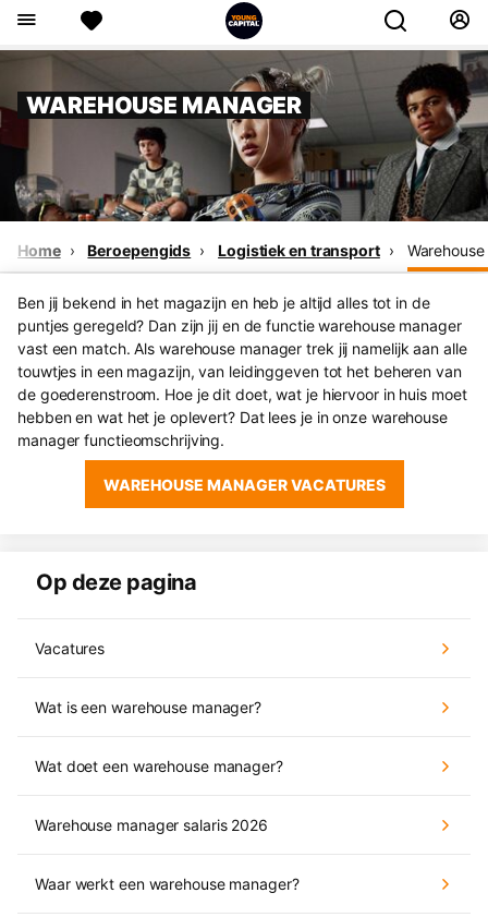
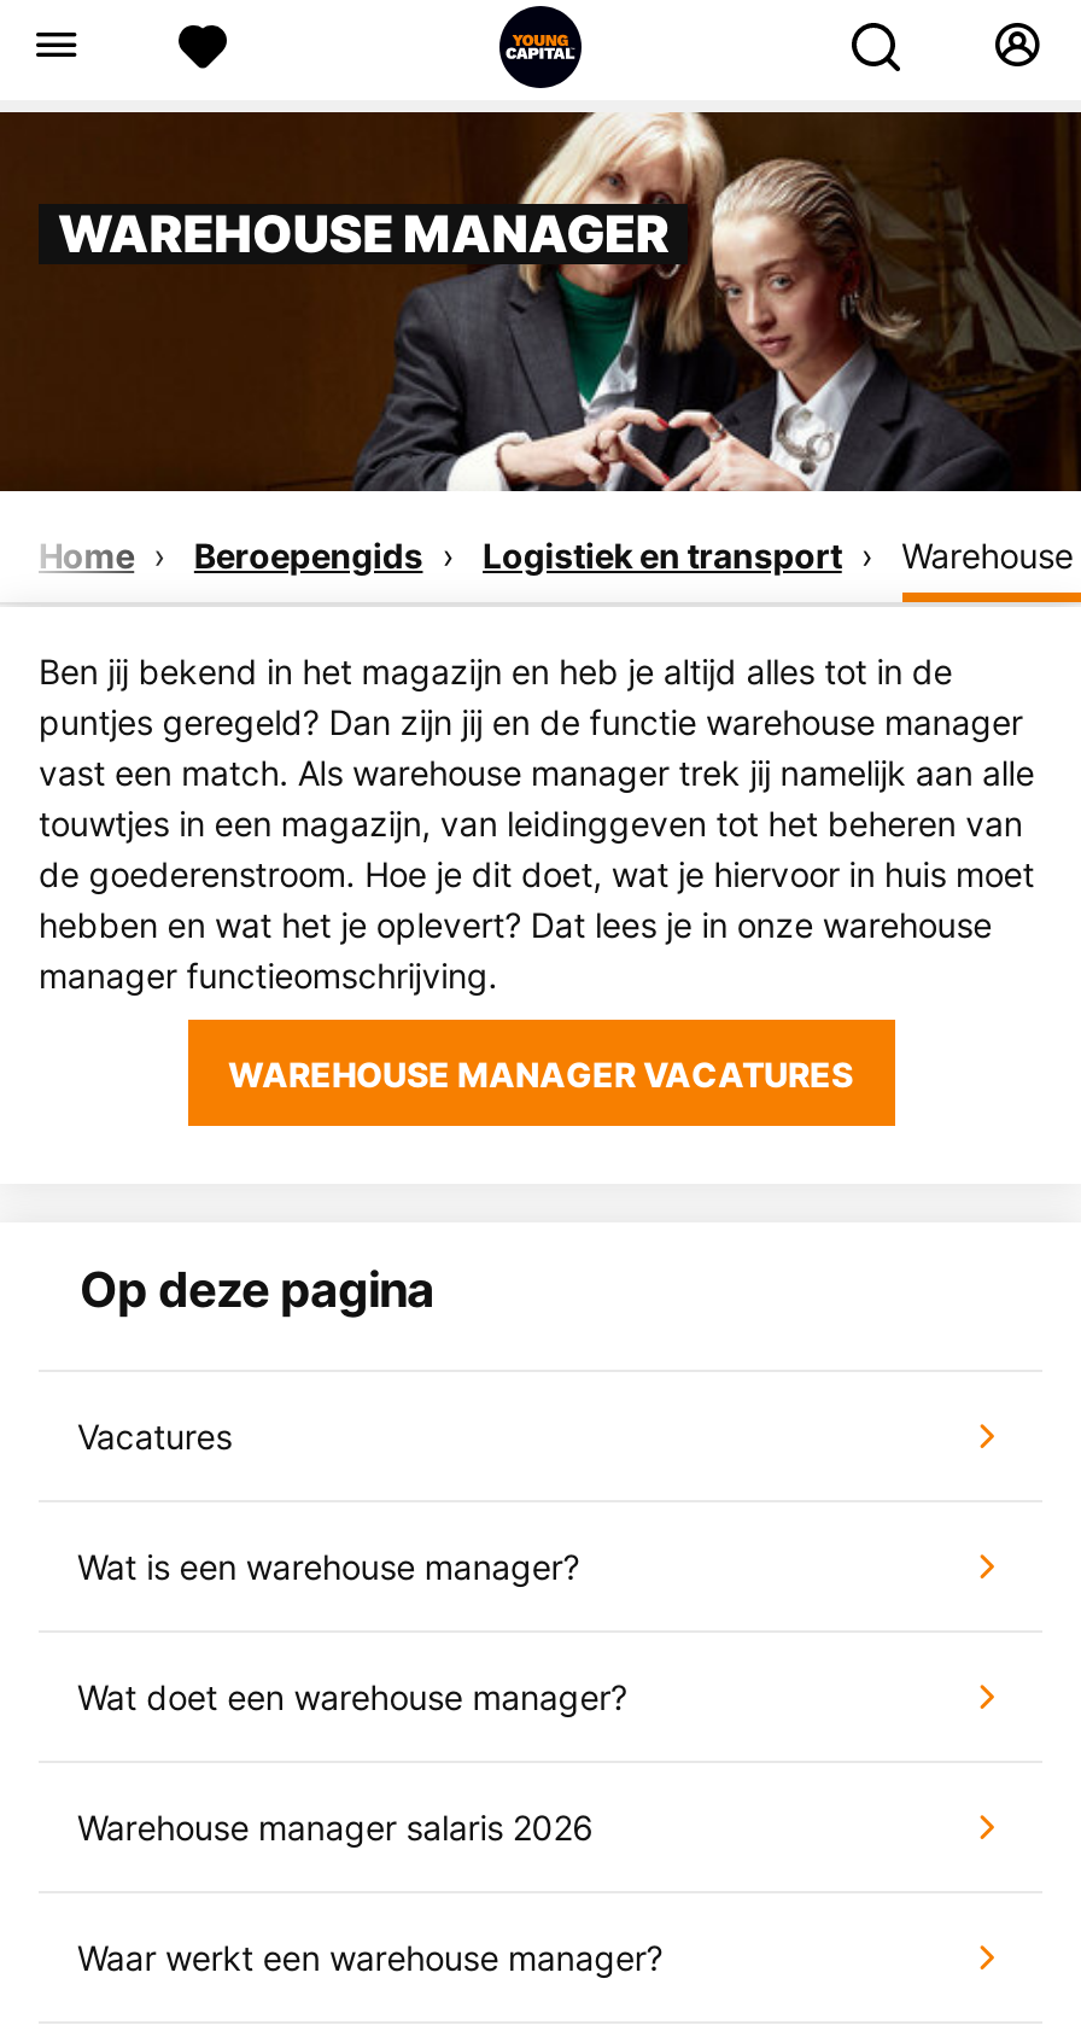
[3,49,485,222] [image] -> [7,112,1074,494] [image]

